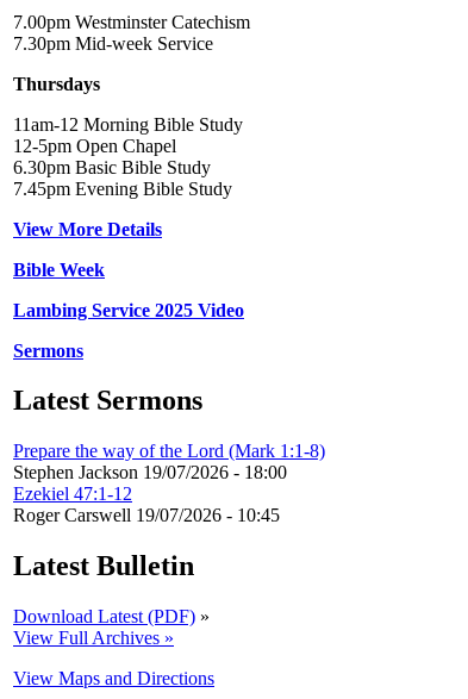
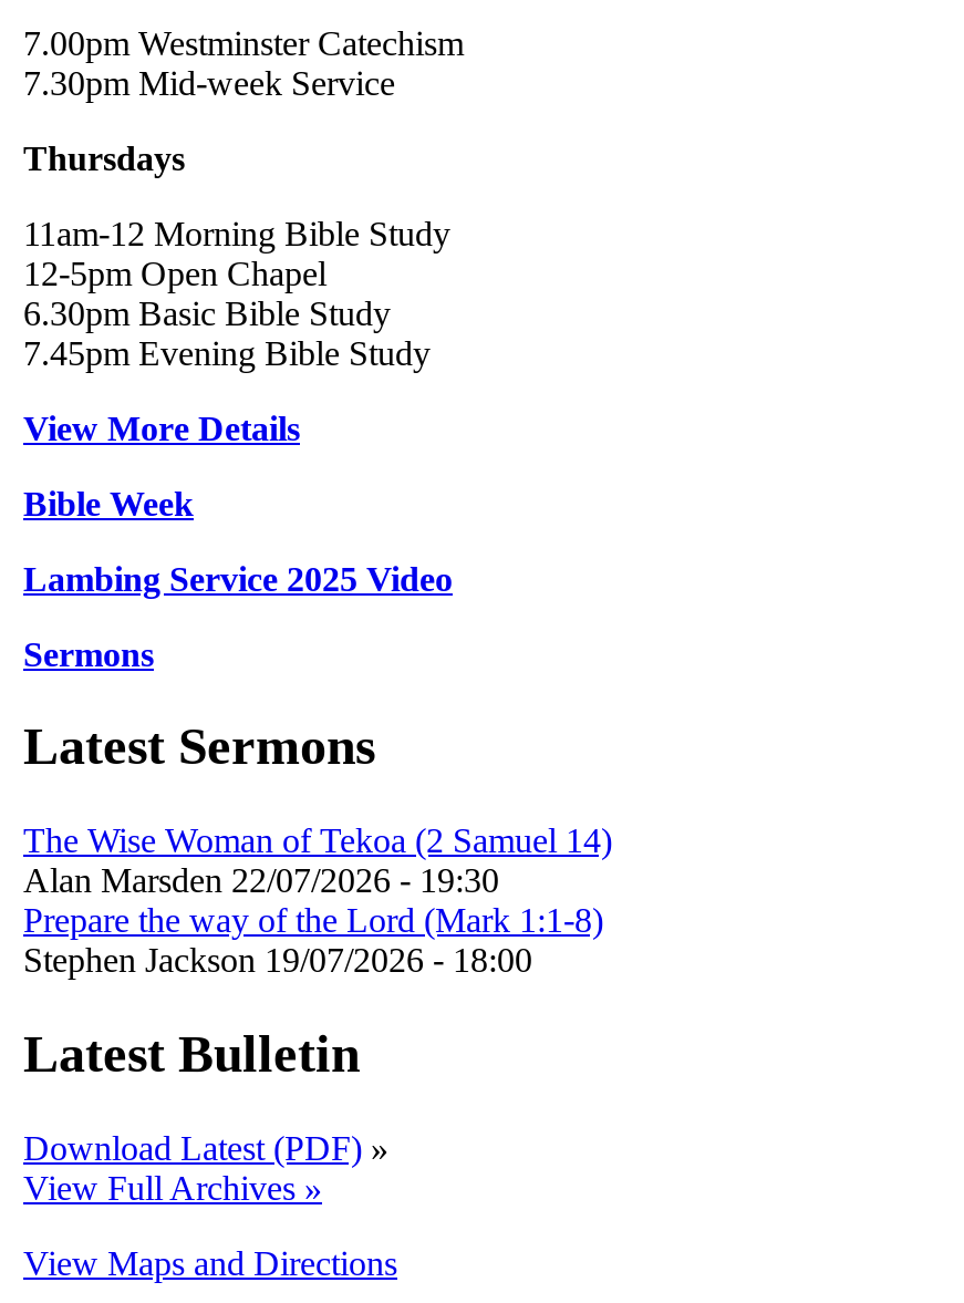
none -> [23,822,612,900] The Wise Woman of Tekoa (2 Samuel 14) | Alan Marsden 22/07/2026 - 19:30
moved [13,441,325,483] -> [23,902,603,979]: Prepare the way of the Lord (Mark 1:1-8) | Stephen Jackson 19/07/2026 - 18:00
[13,484,280,526] Ezekiel 47:1-12 | Roger Carswell 19/07/2026 - 10:45 -> none

